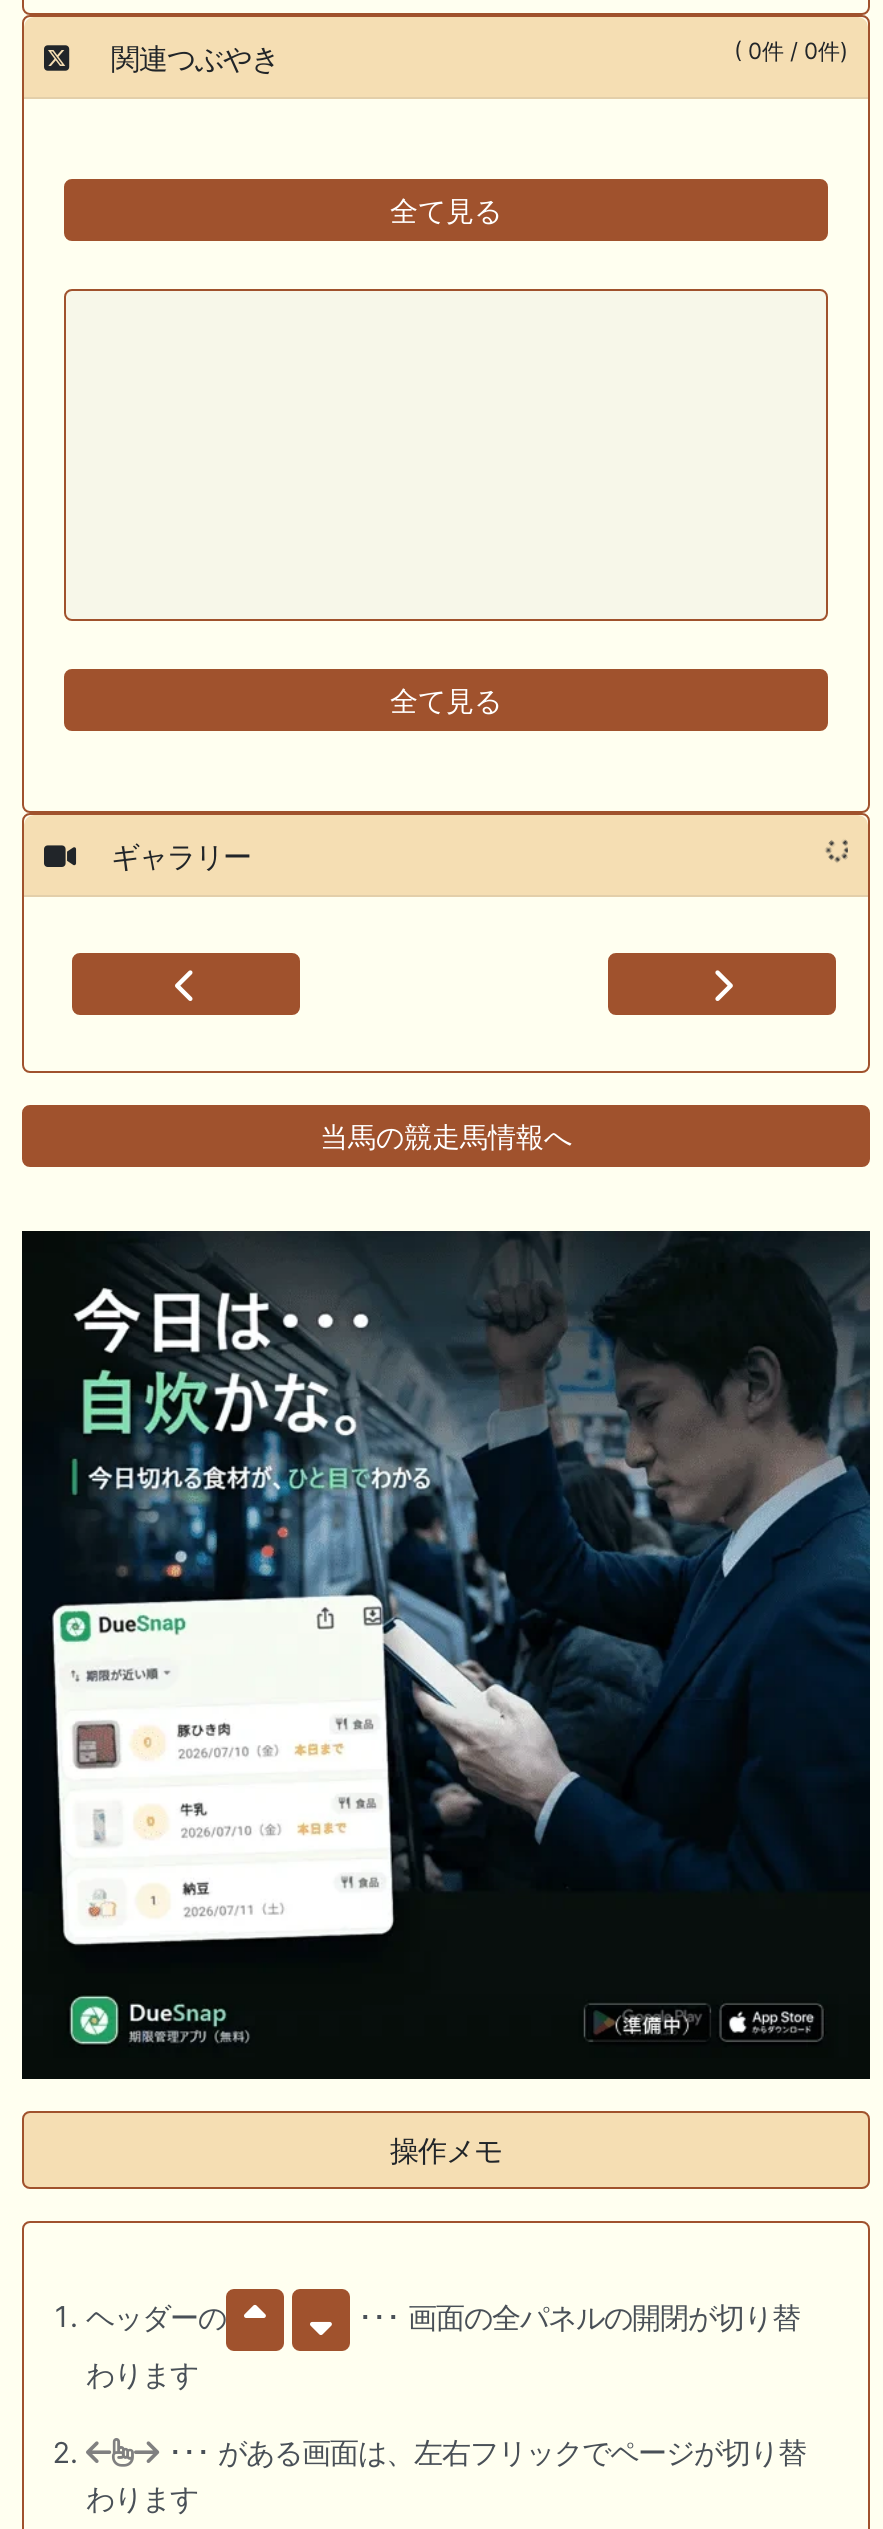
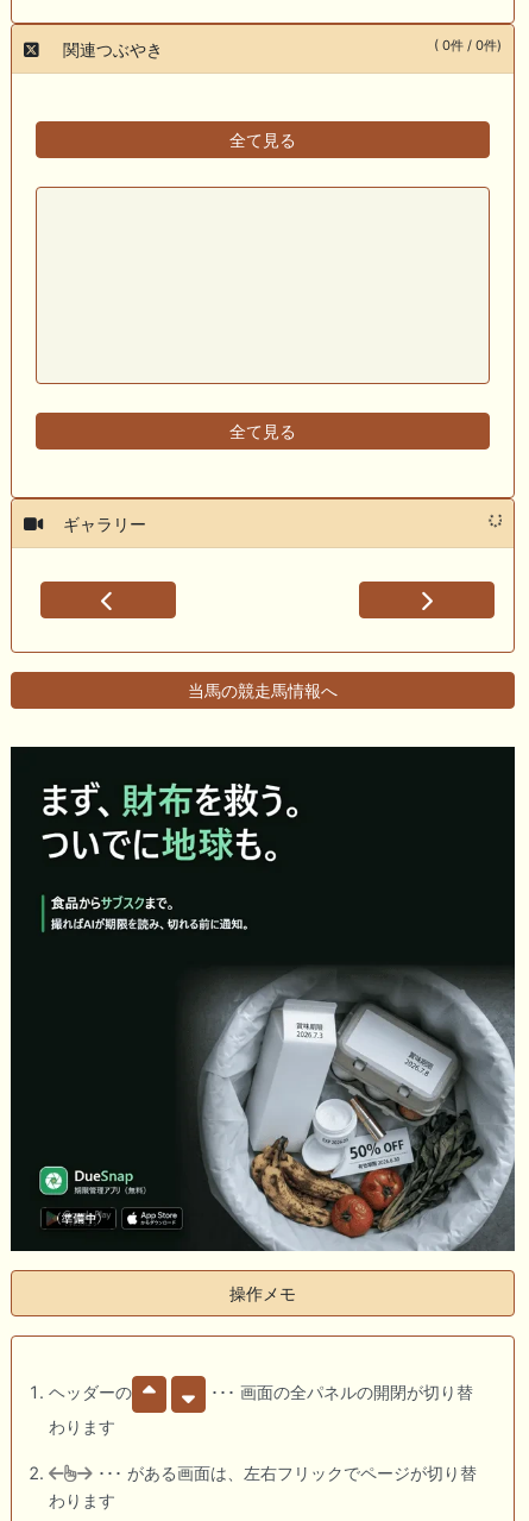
[50,1233,872,2081] [image] -> [29,749,516,1252] [image]

